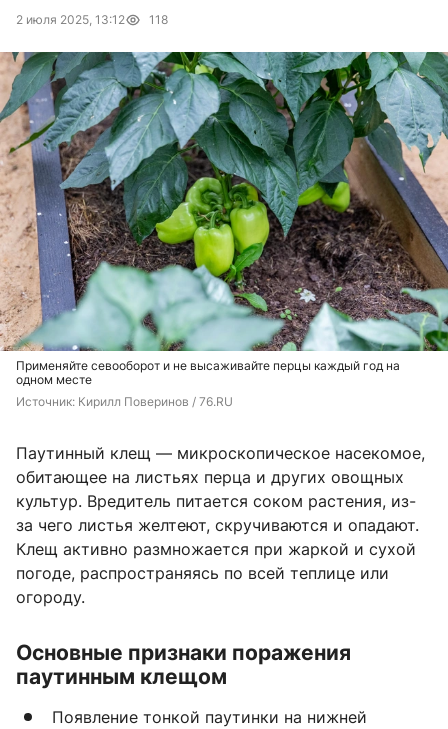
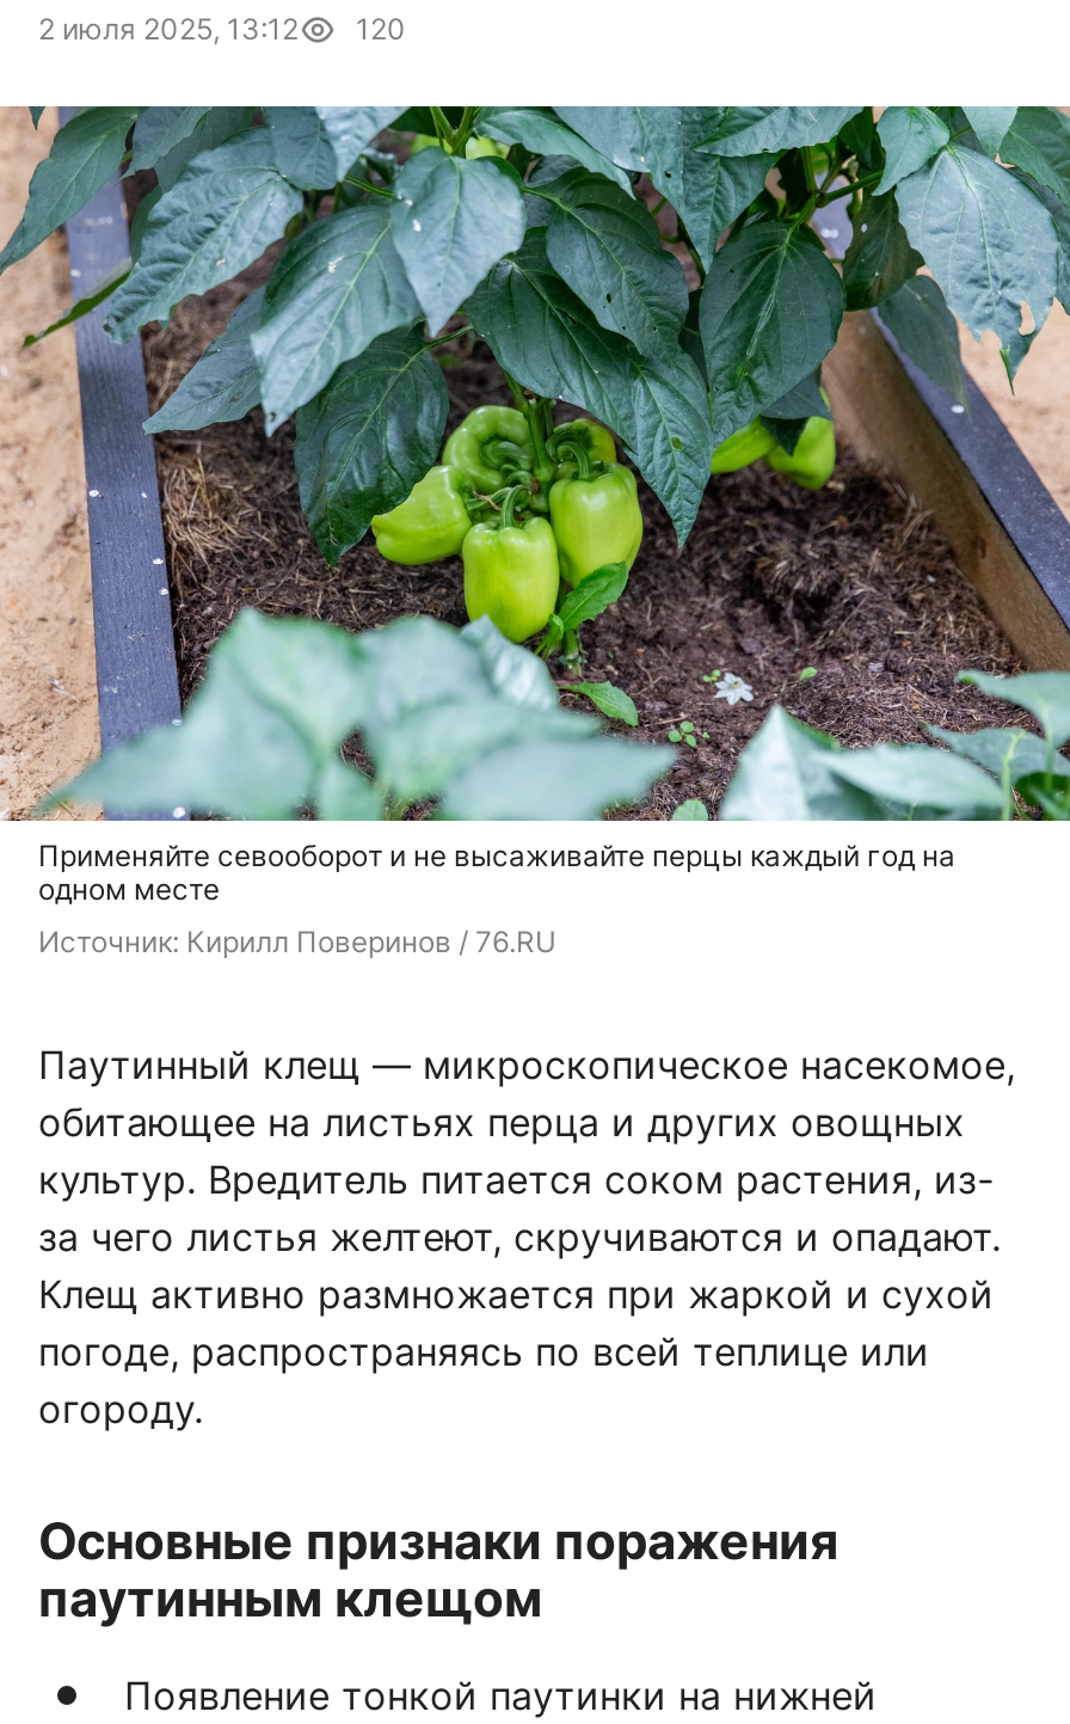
[16,12,168,27] 2 июля 2025, 13:12 118 -> [38,11,406,47] 2 июля 2025, 13:12 120

